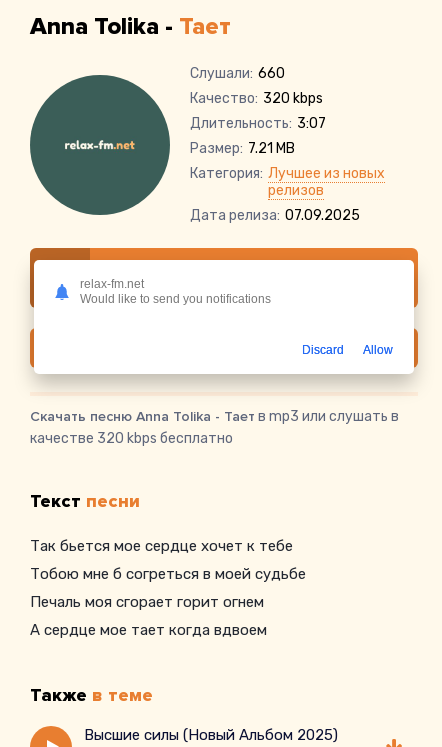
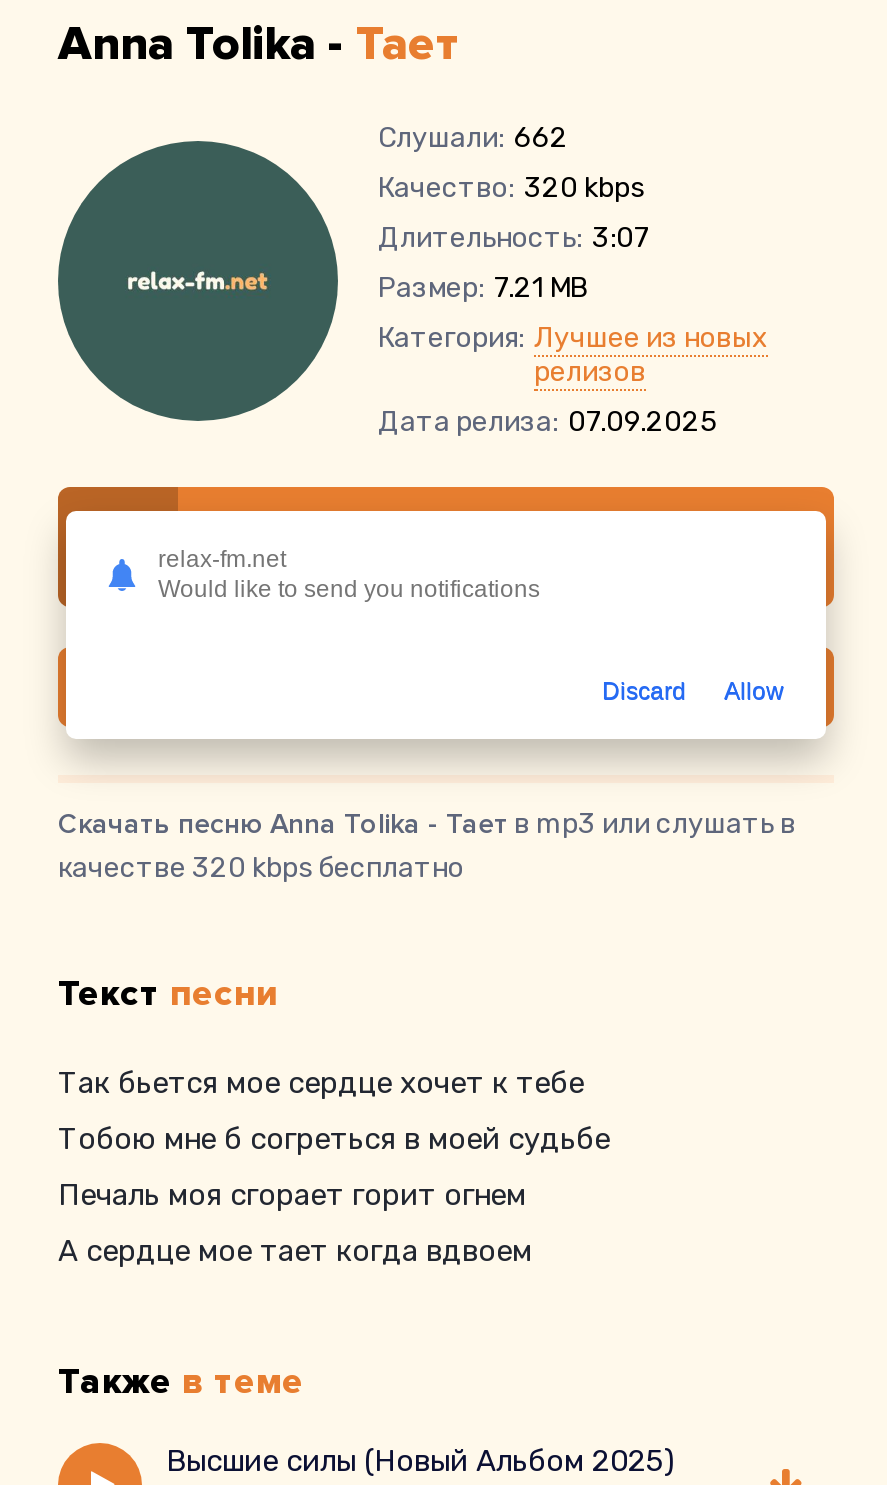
[190,65,285,82] Слушали: 660 -> [378,121,568,155] Слушали: 662

